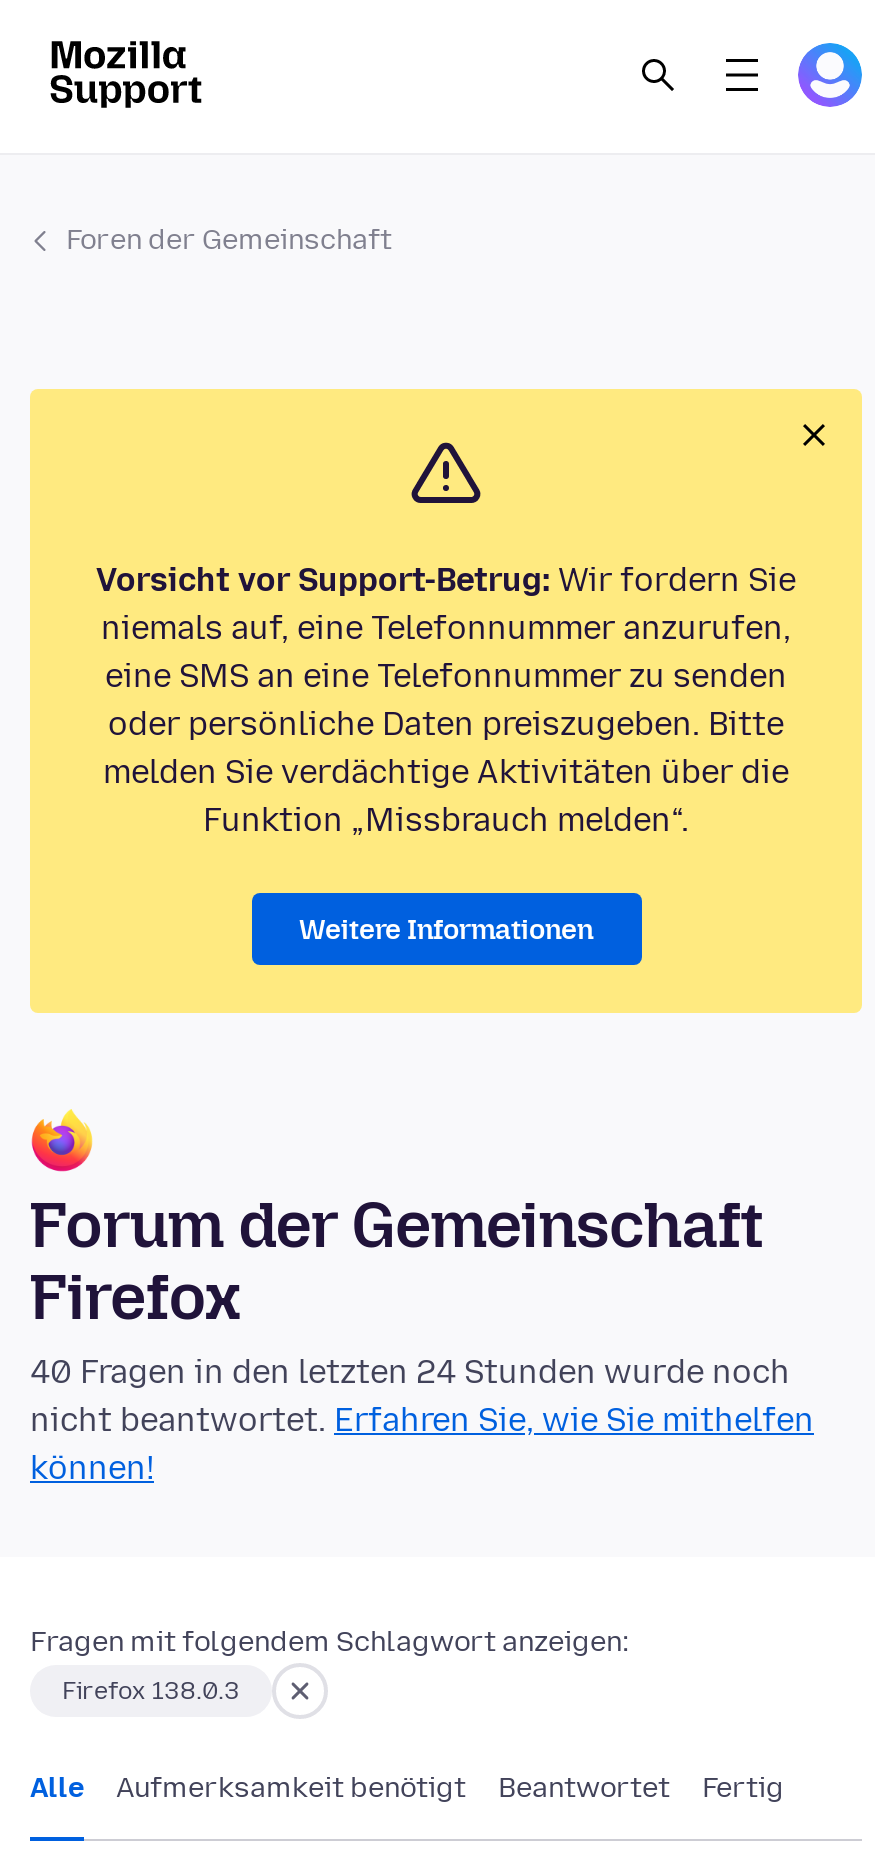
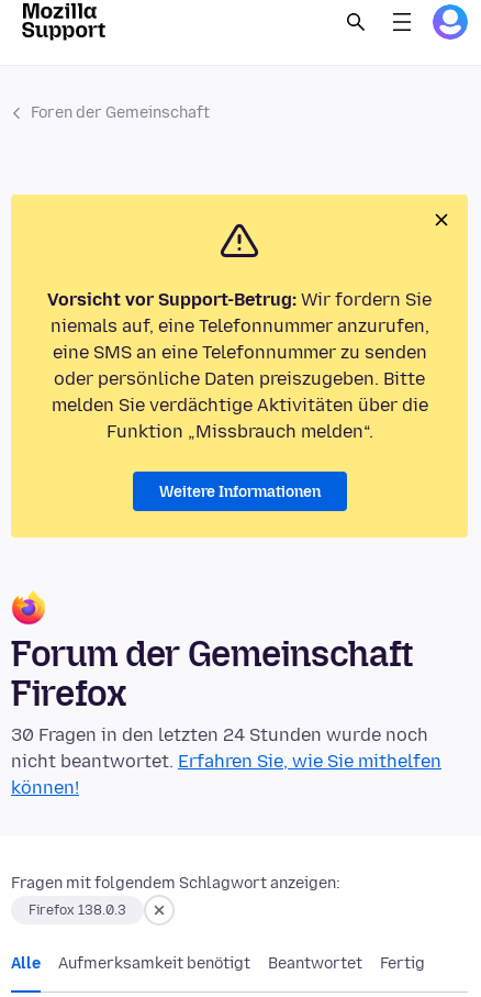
[30,1354,790,1392] 40 Fragen in den letzten 24 Stunden wurde noch -> [11,725,428,746] 30 Fragen in den letzten 24 Stunden wurde noch

